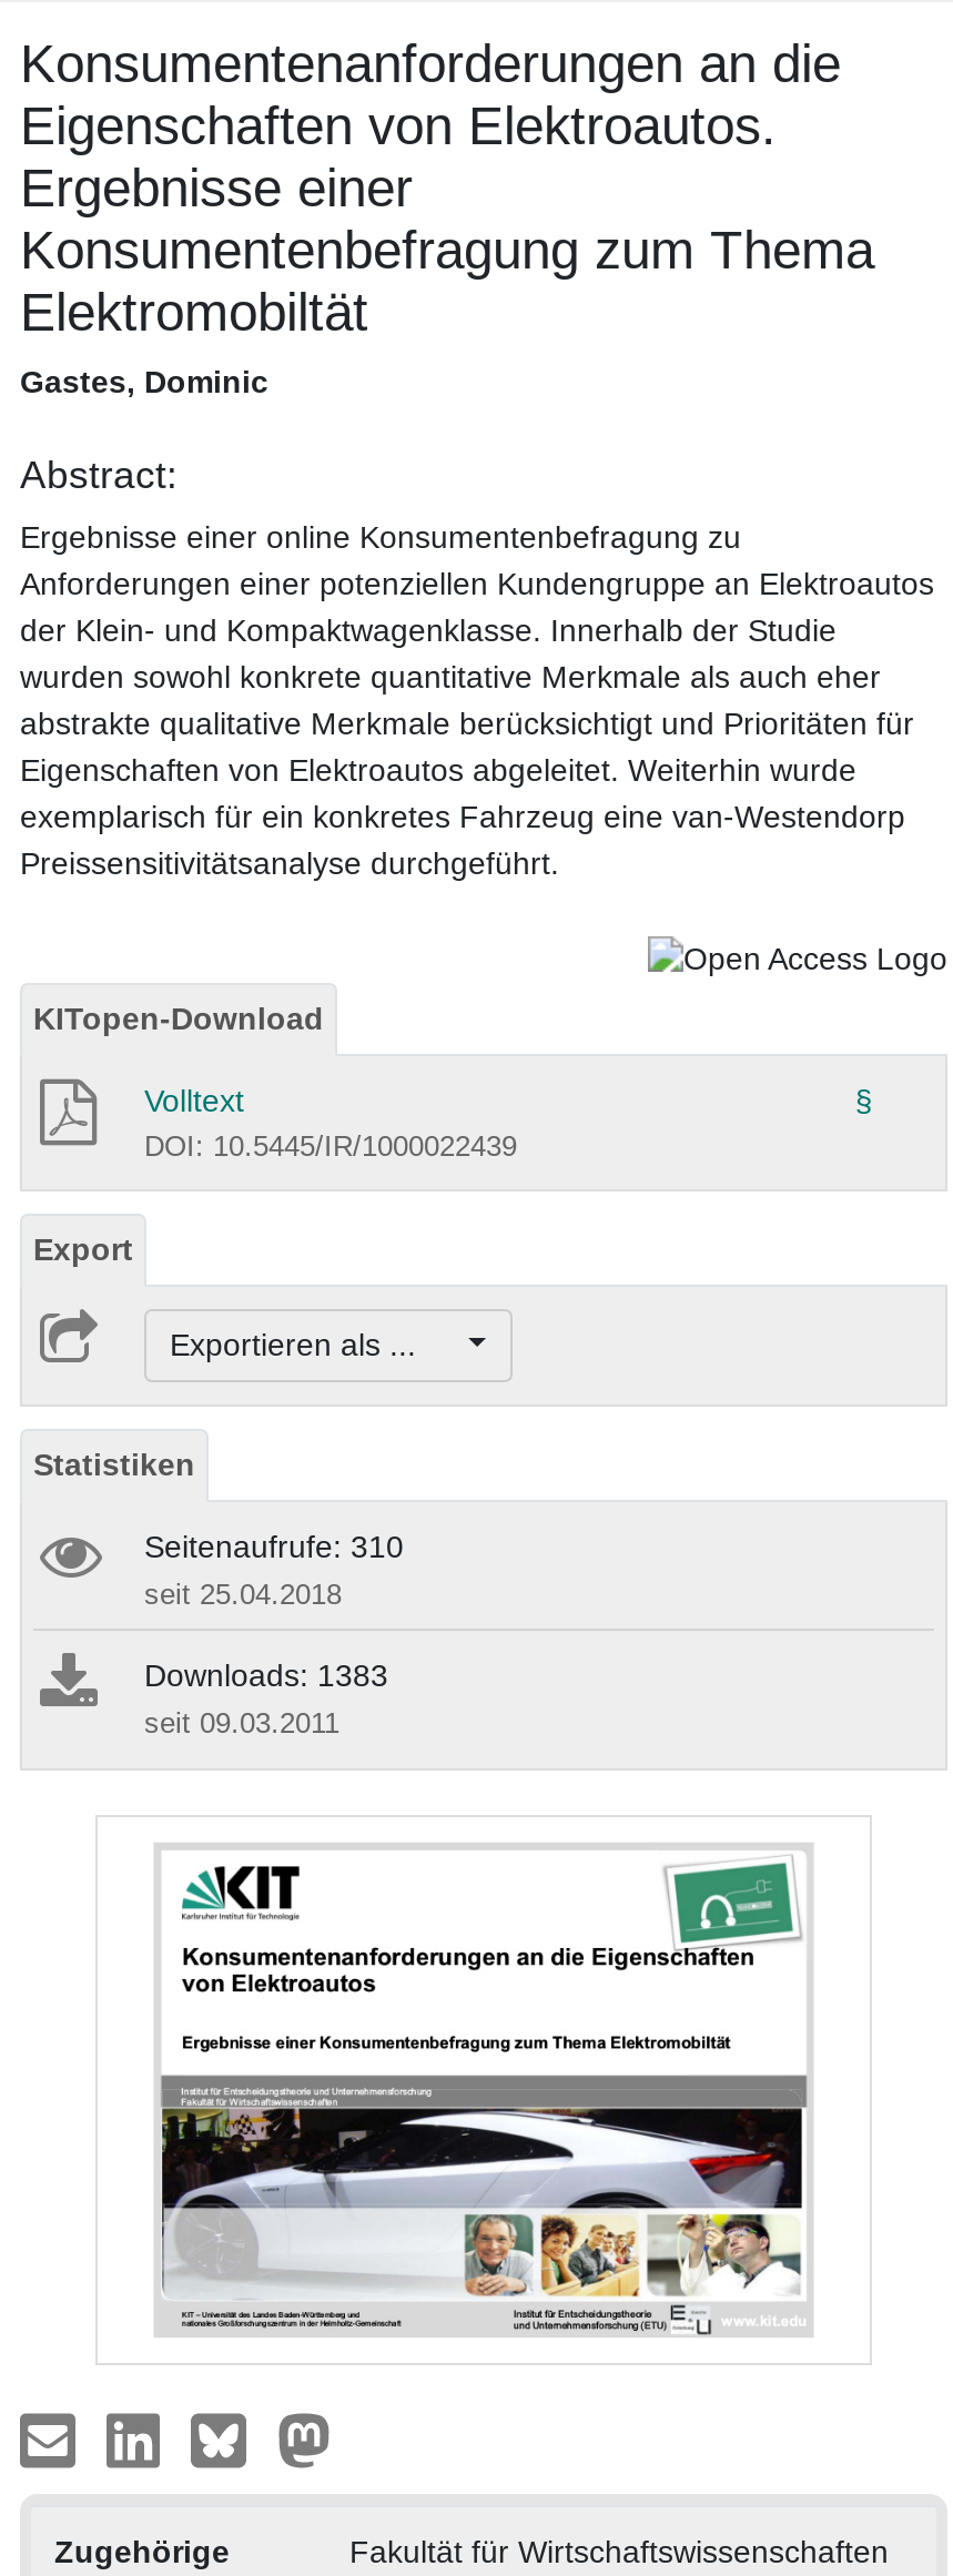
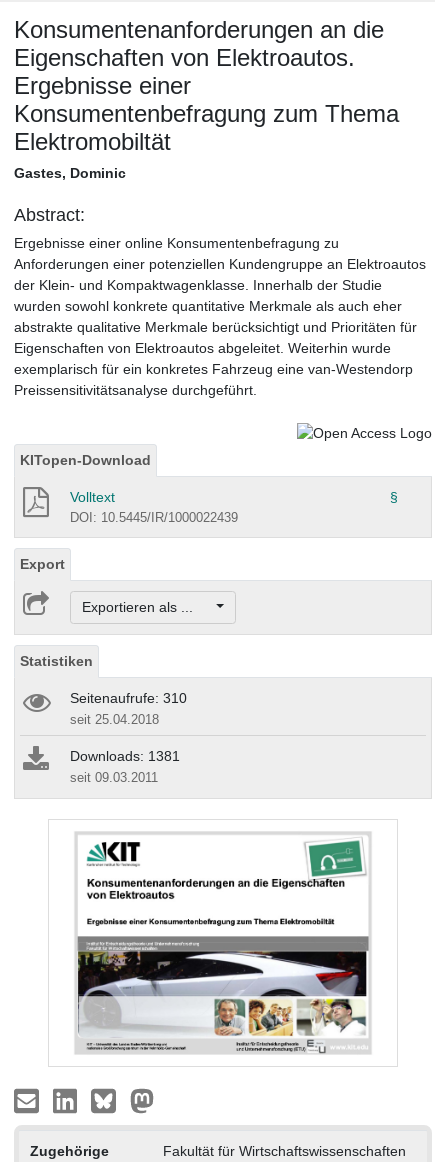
[144,1658,388,1694] Downloads: 1383 -> [70,748,180,764] Downloads: 1381

